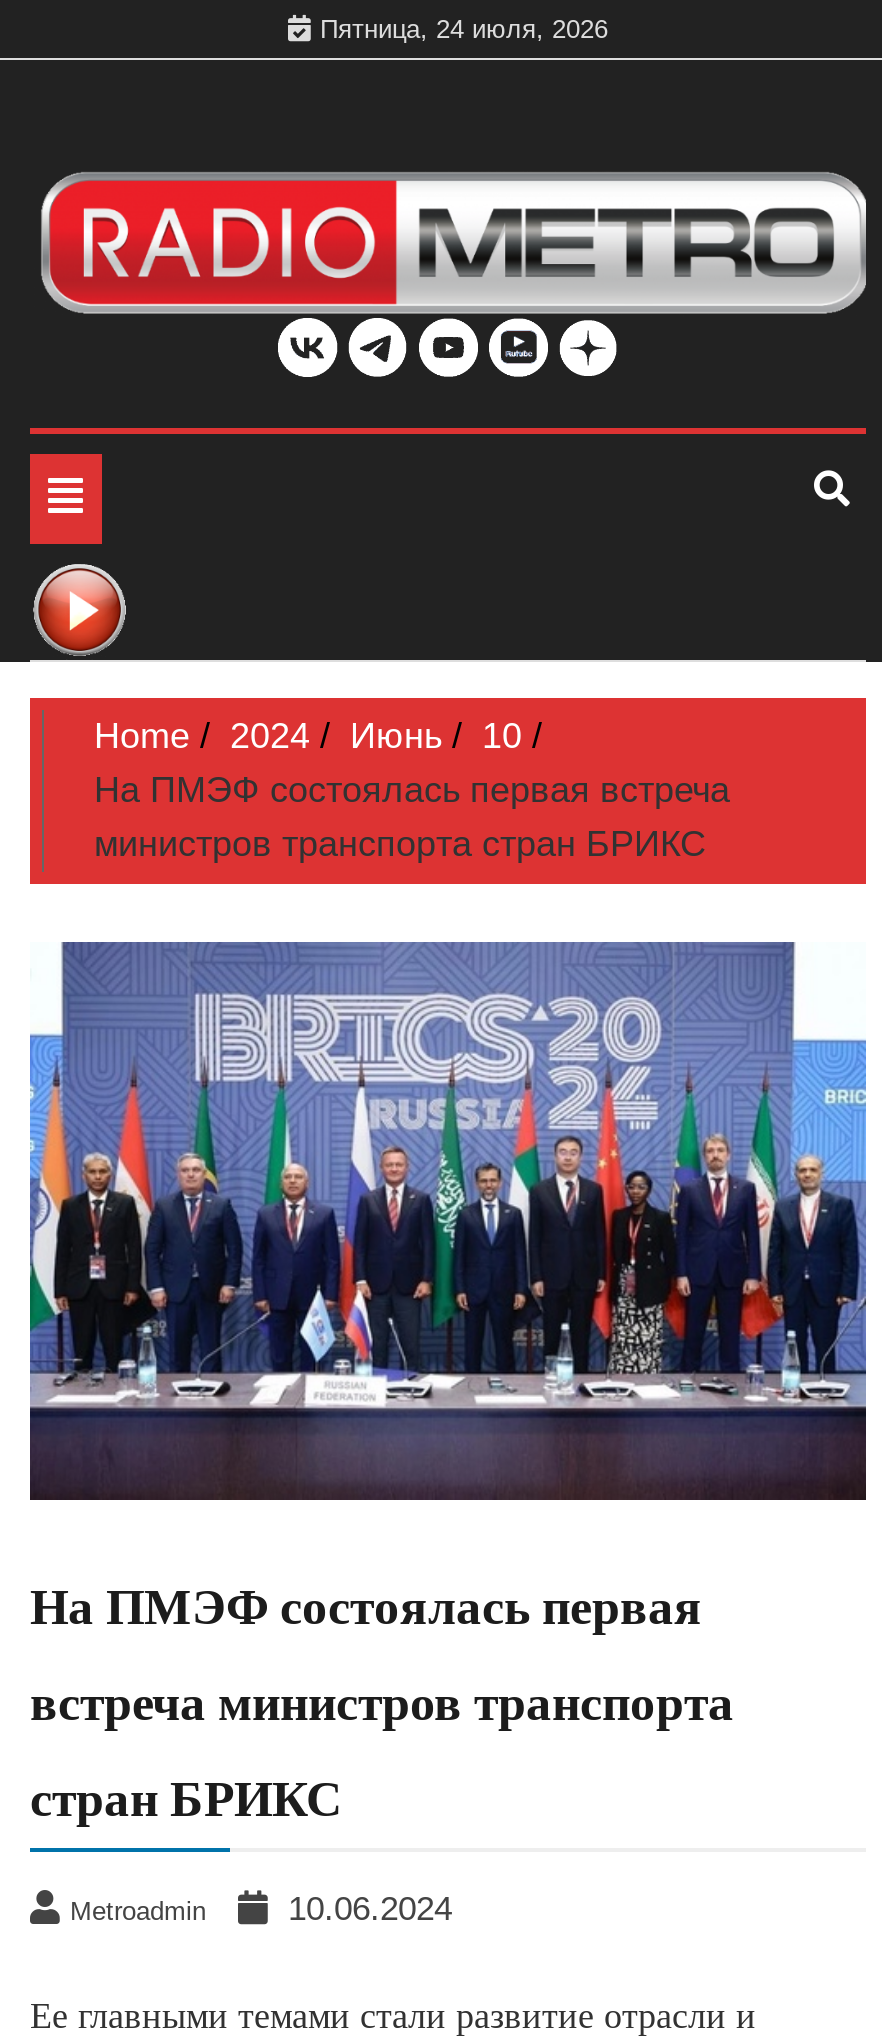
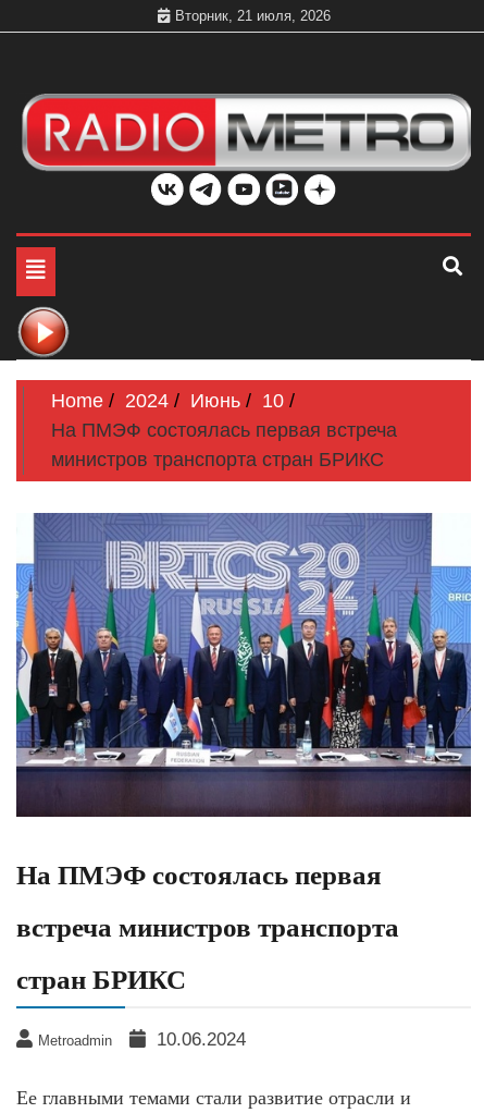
[320,14,608,44] Пятница, 24 июля, 2026 -> [175,8,330,24] Вторник, 21 июля, 2026

